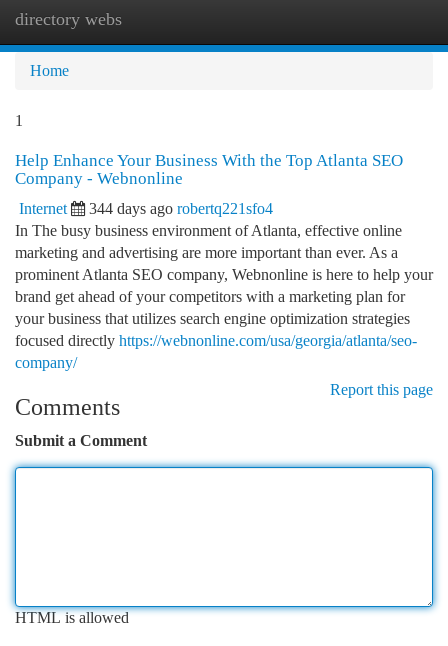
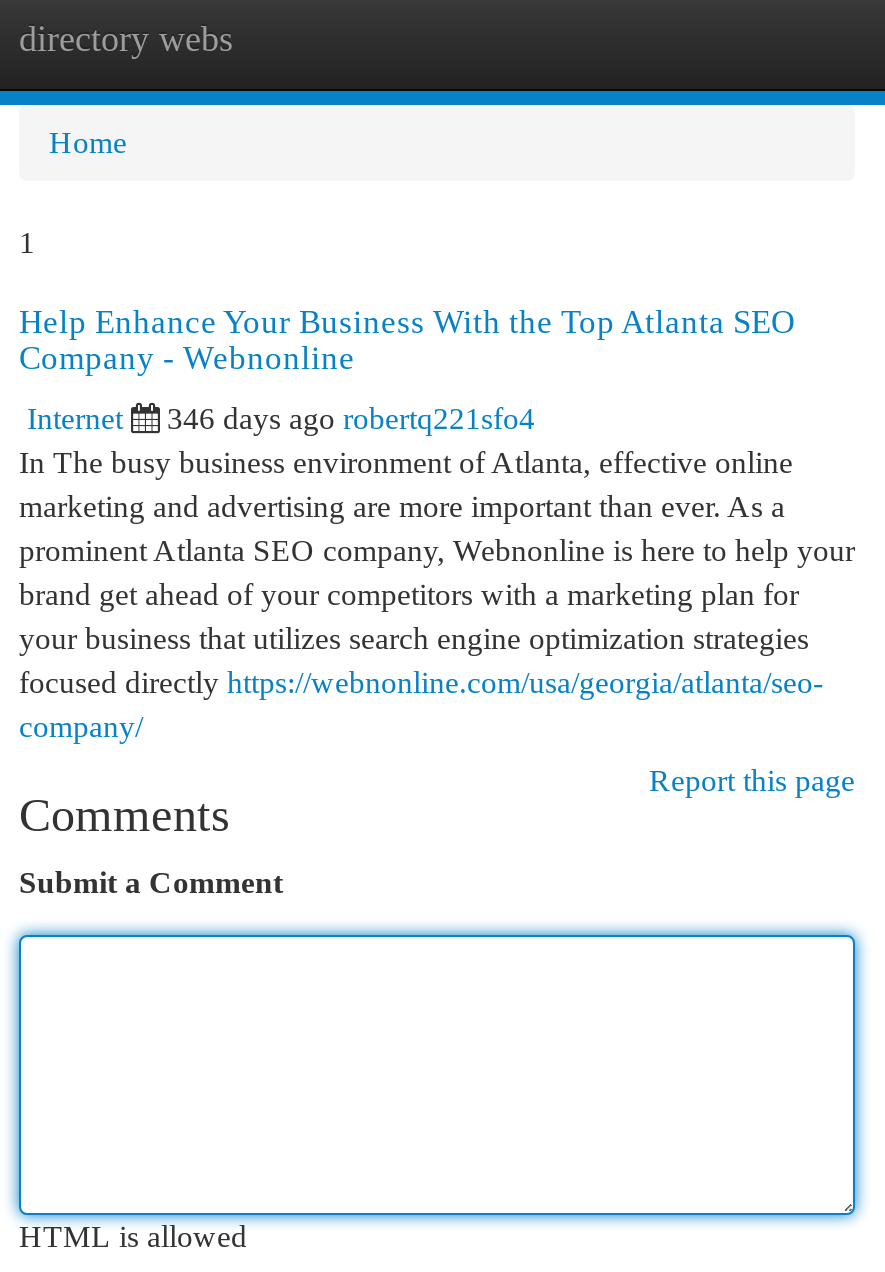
[89,200,273,217] 344 days ago robertq221sfo4 -> [167,401,535,435] 346 days ago robertq221sfo4

